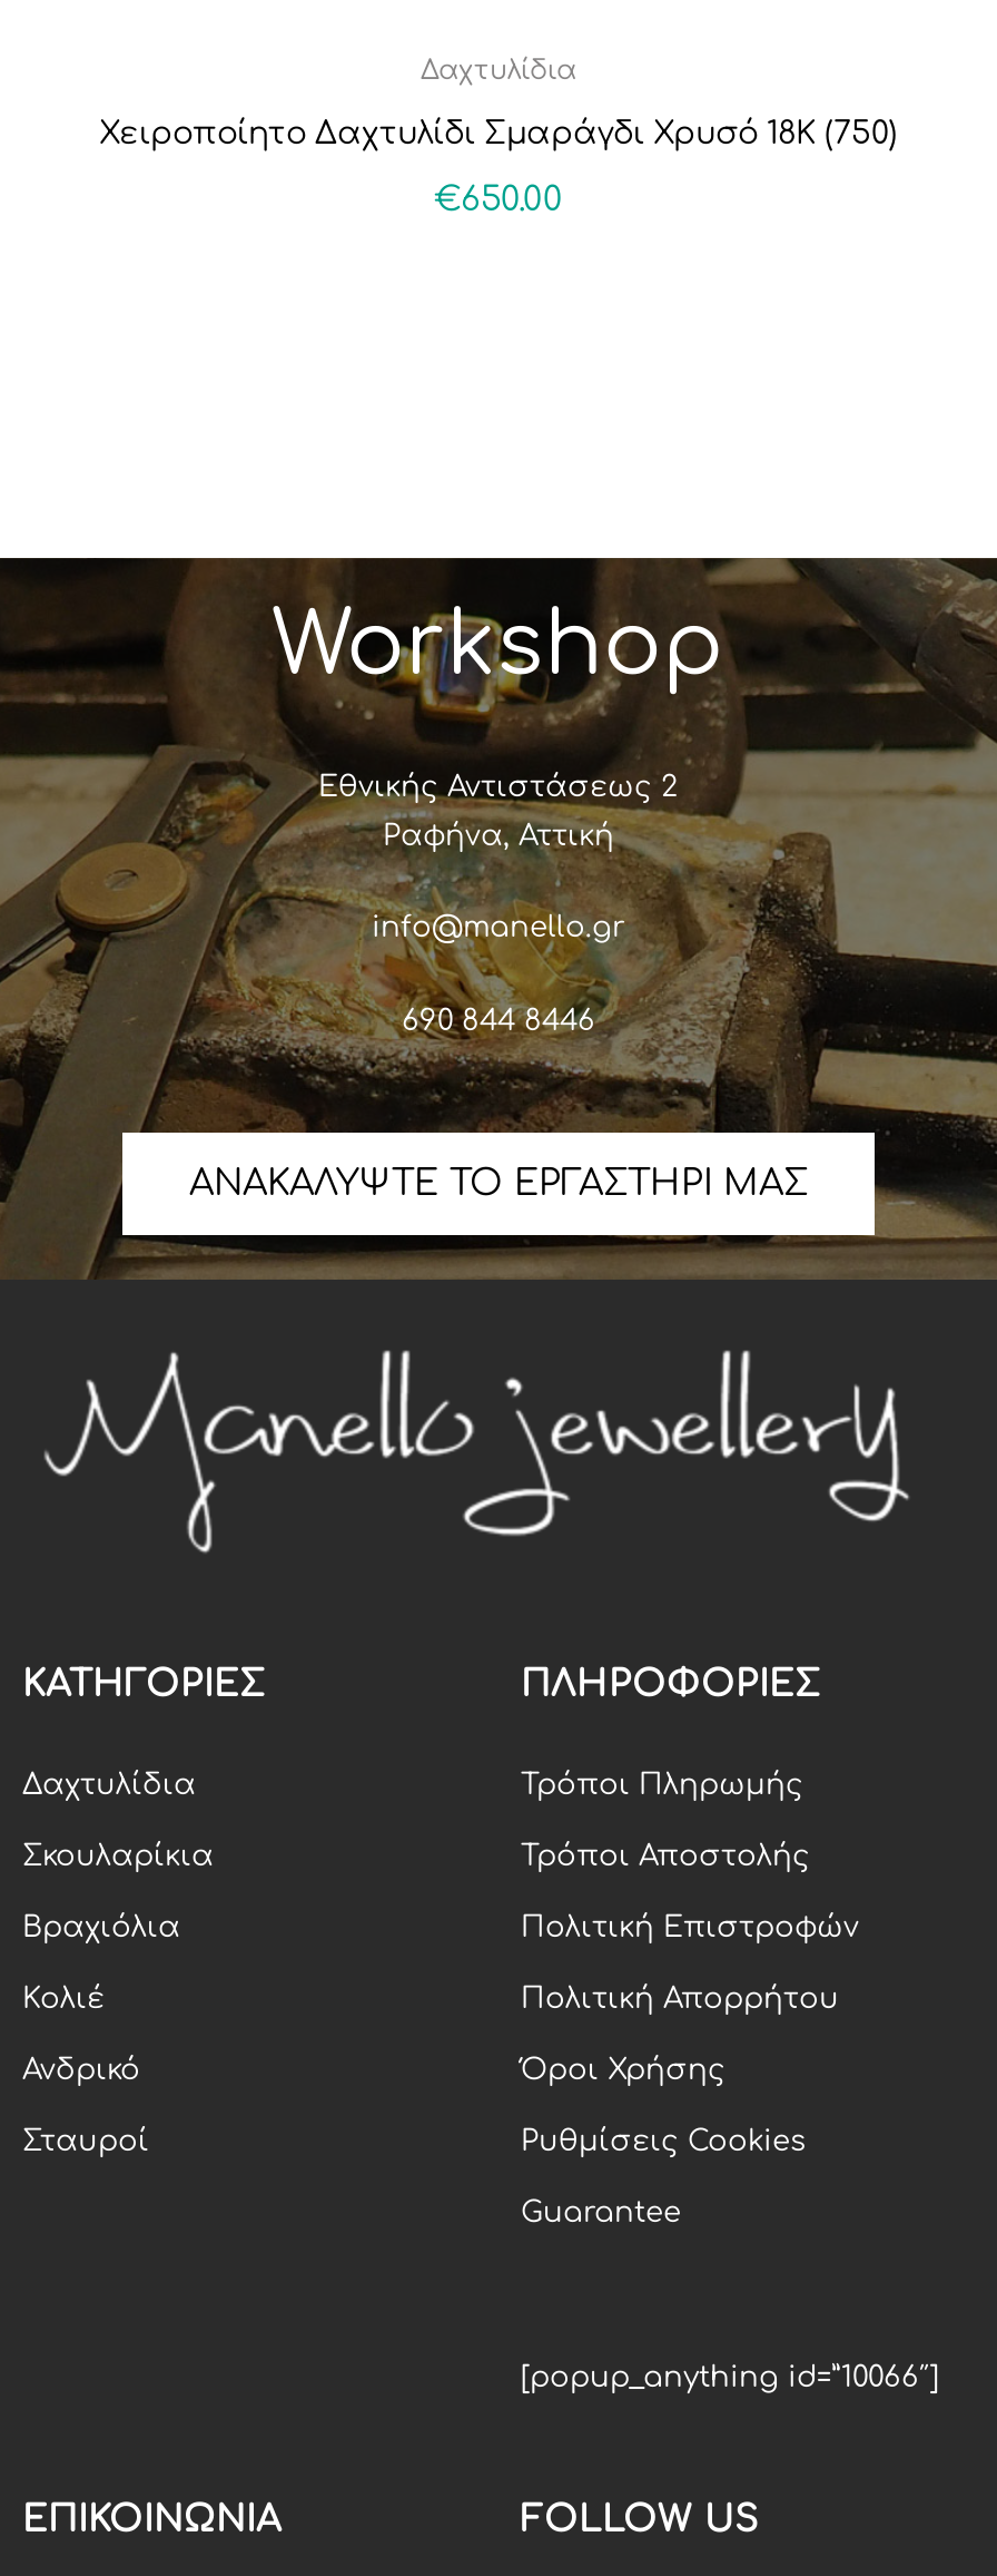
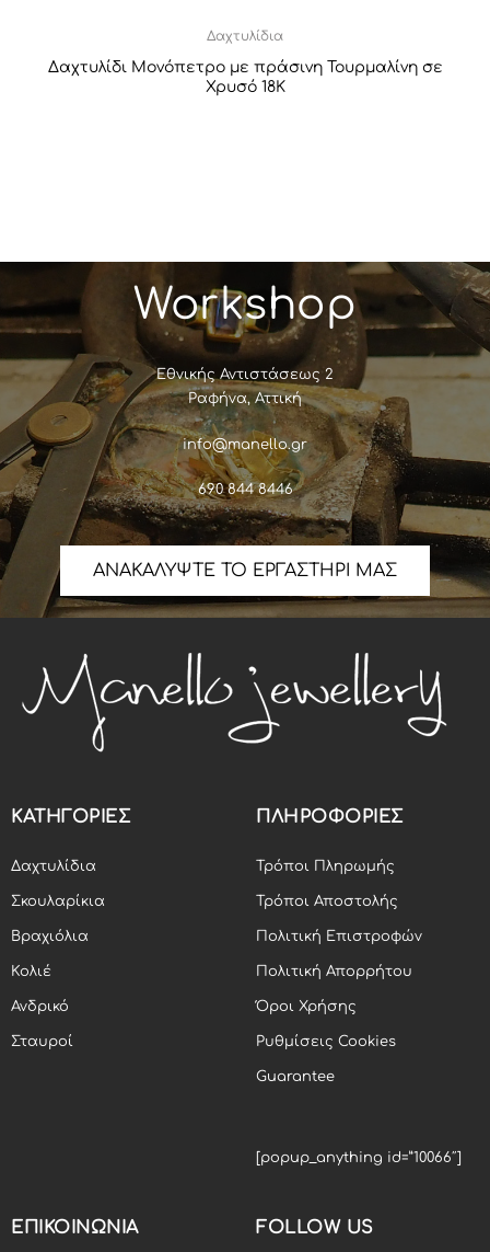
[99,117,898,220] Χειροποίητο Δαχτυλίδι Σμαράγδι Χρυσό 18Κ (750) | €650.00 -> [48,59,442,95] Δαχτυλίδι Μονόπετρο με πράσινη Τουρμαλίνη σε | Χρυσό 18Κ

